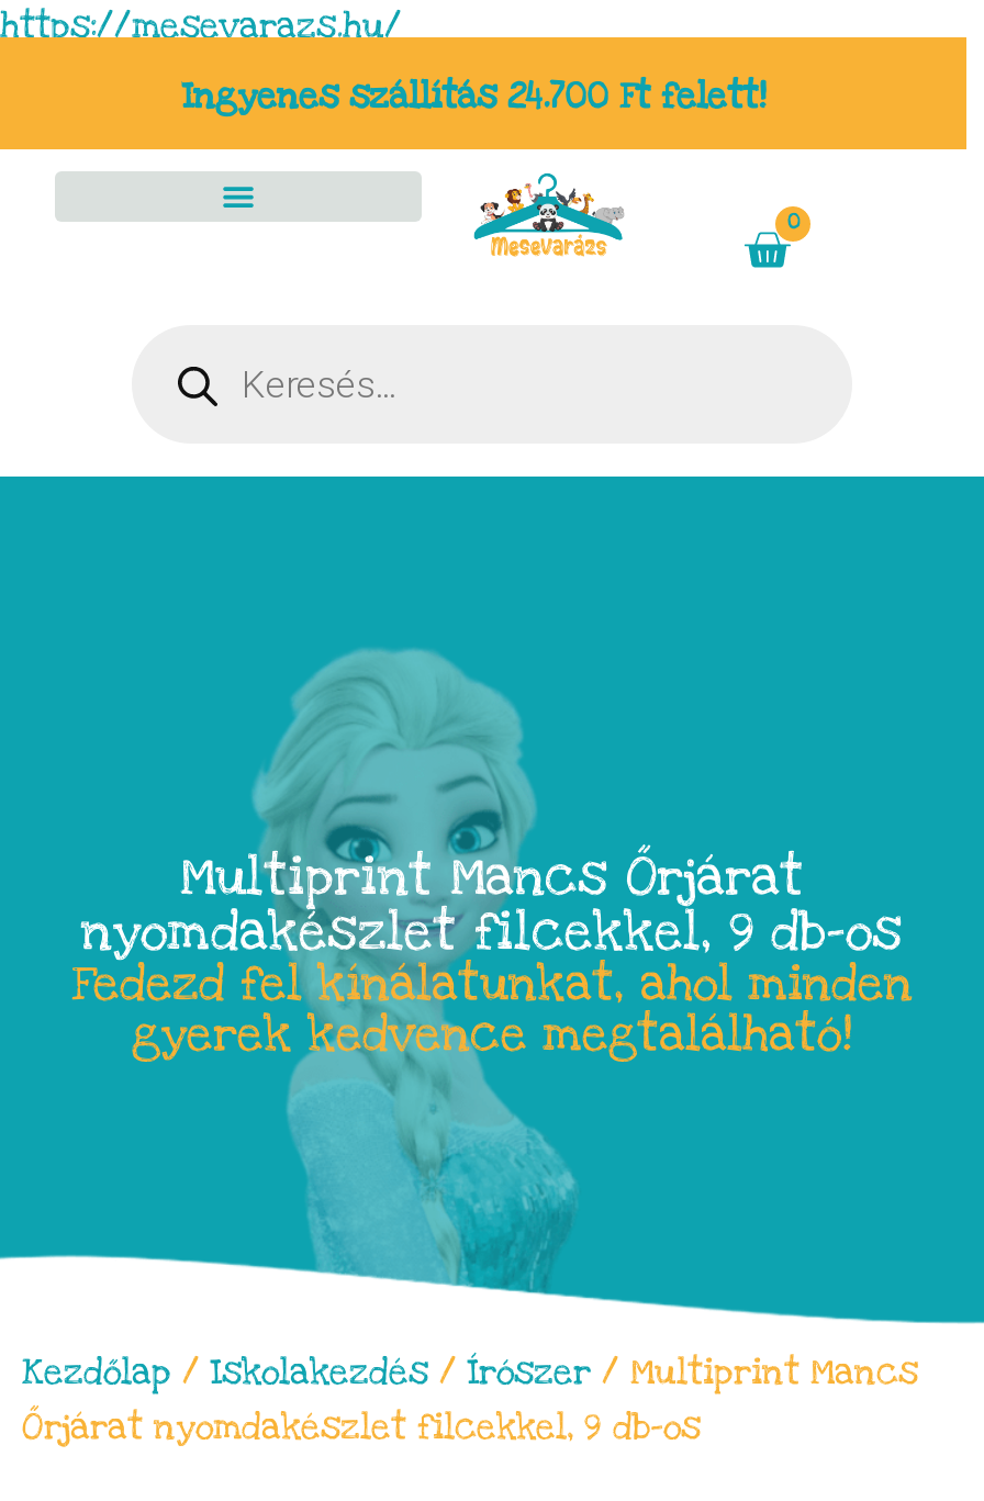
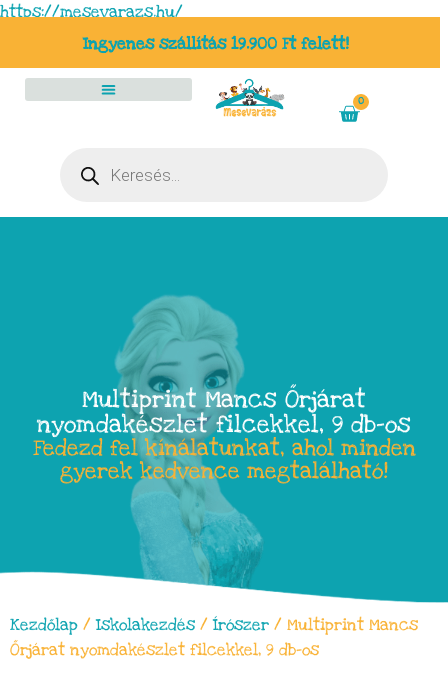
[182,72,767,121] Ingyenes szállítás 24.700 Ft felett! -> [83,33,349,55] Ingyenes szállítás 19.900 Ft felett!

